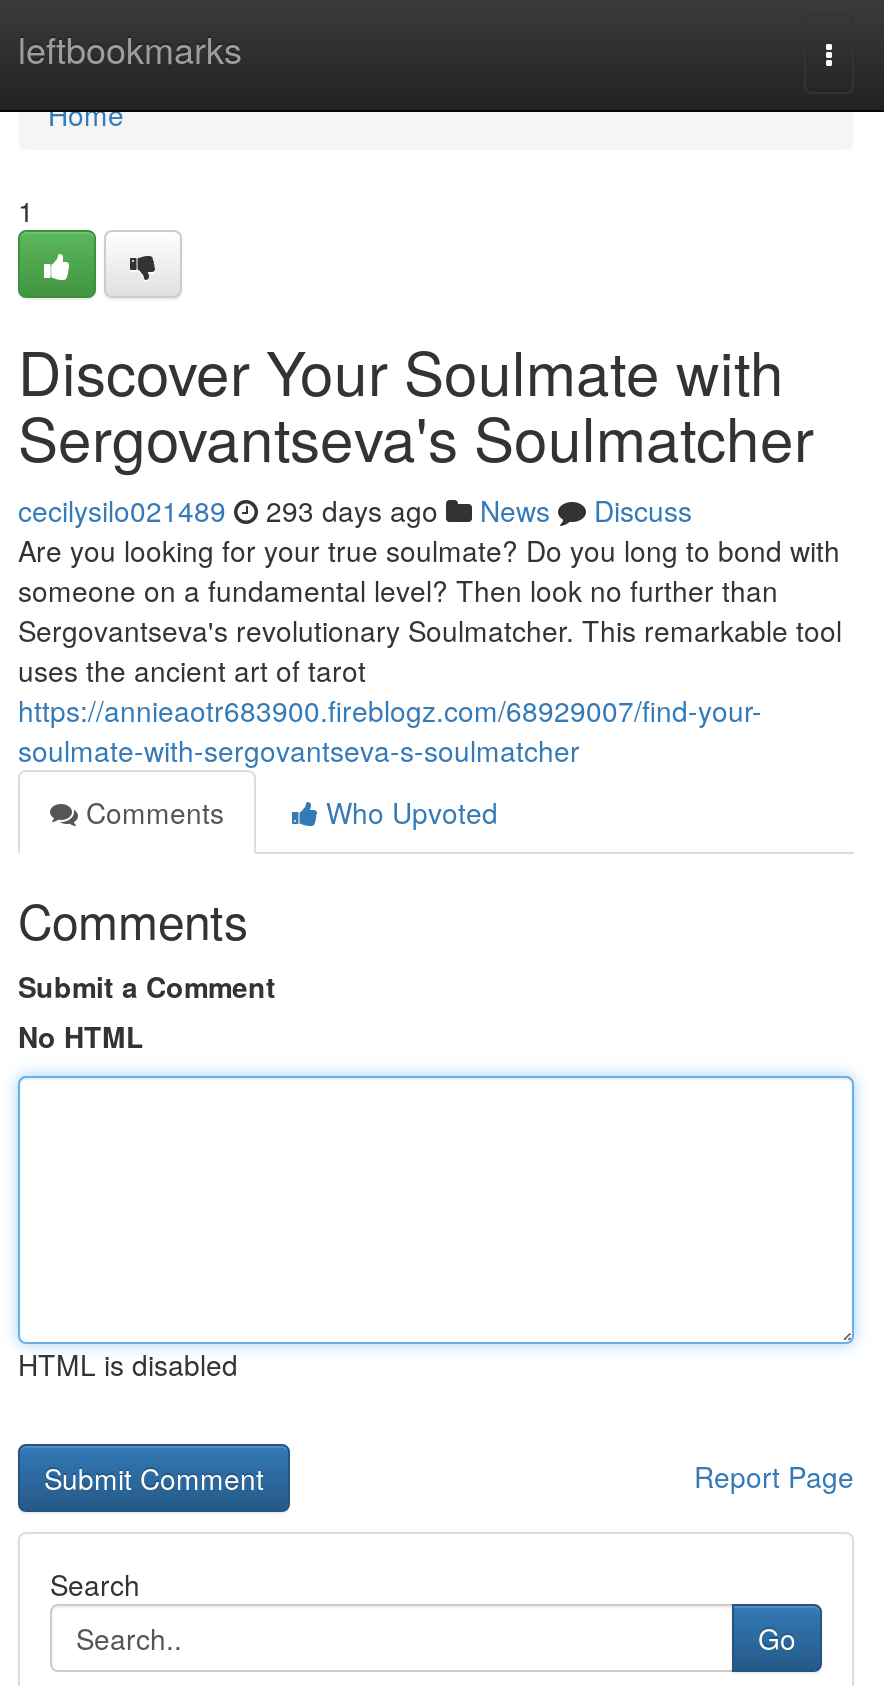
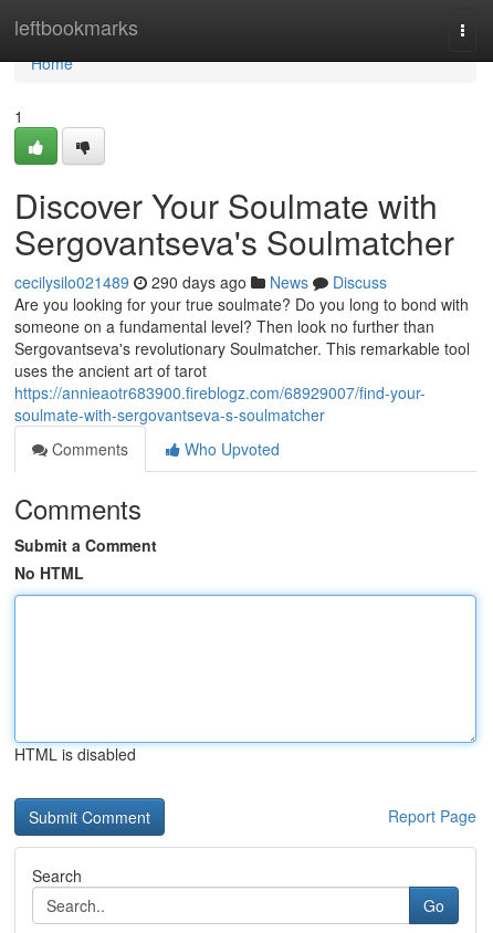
[18,490,692,530] cecilysilo021489 293 days ago News Discuss -> [14,271,387,293] cecilysilo021489 290 days ago News Discuss

